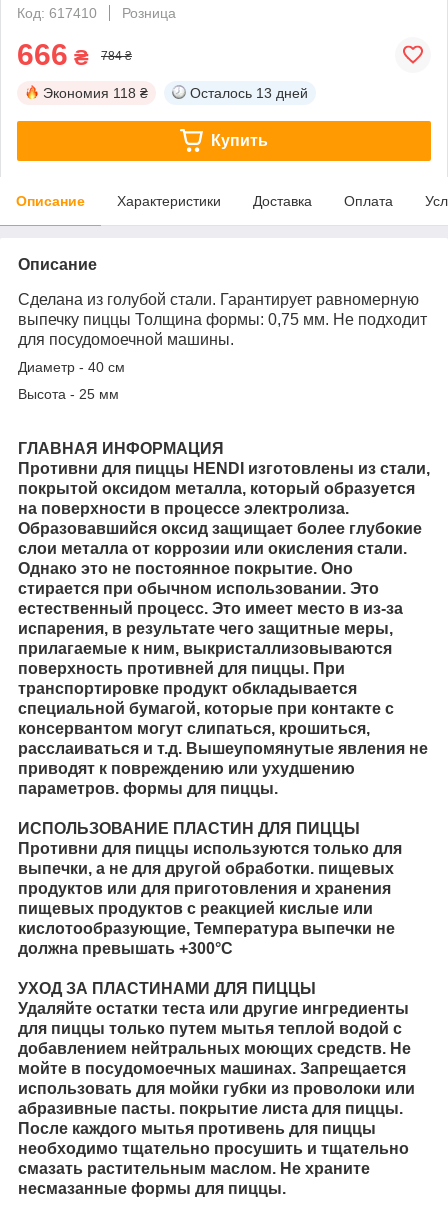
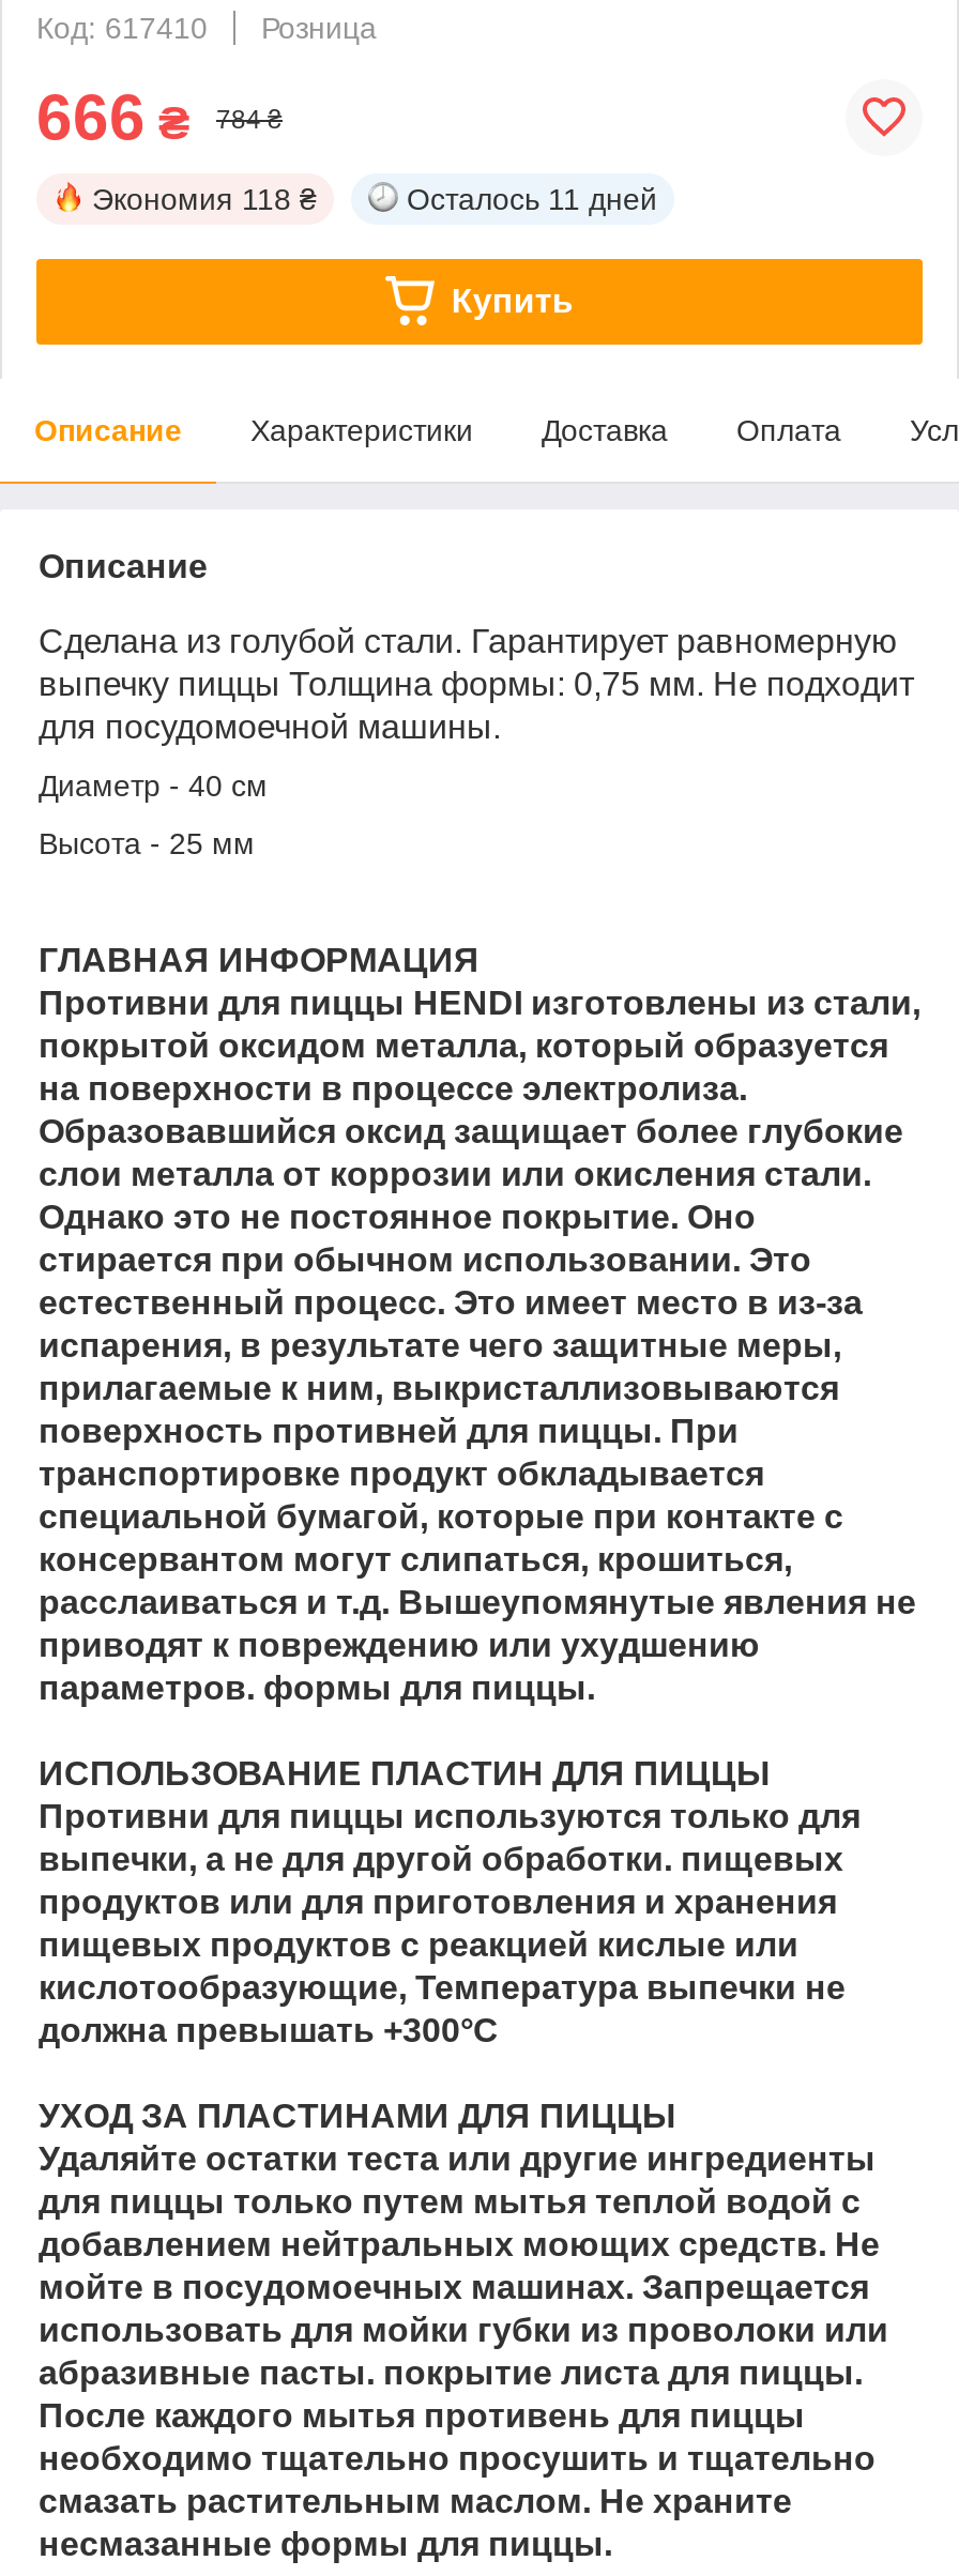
[190,85,308,101] Осталось 13 дней -> [407,182,657,216] Осталось 11 дней

